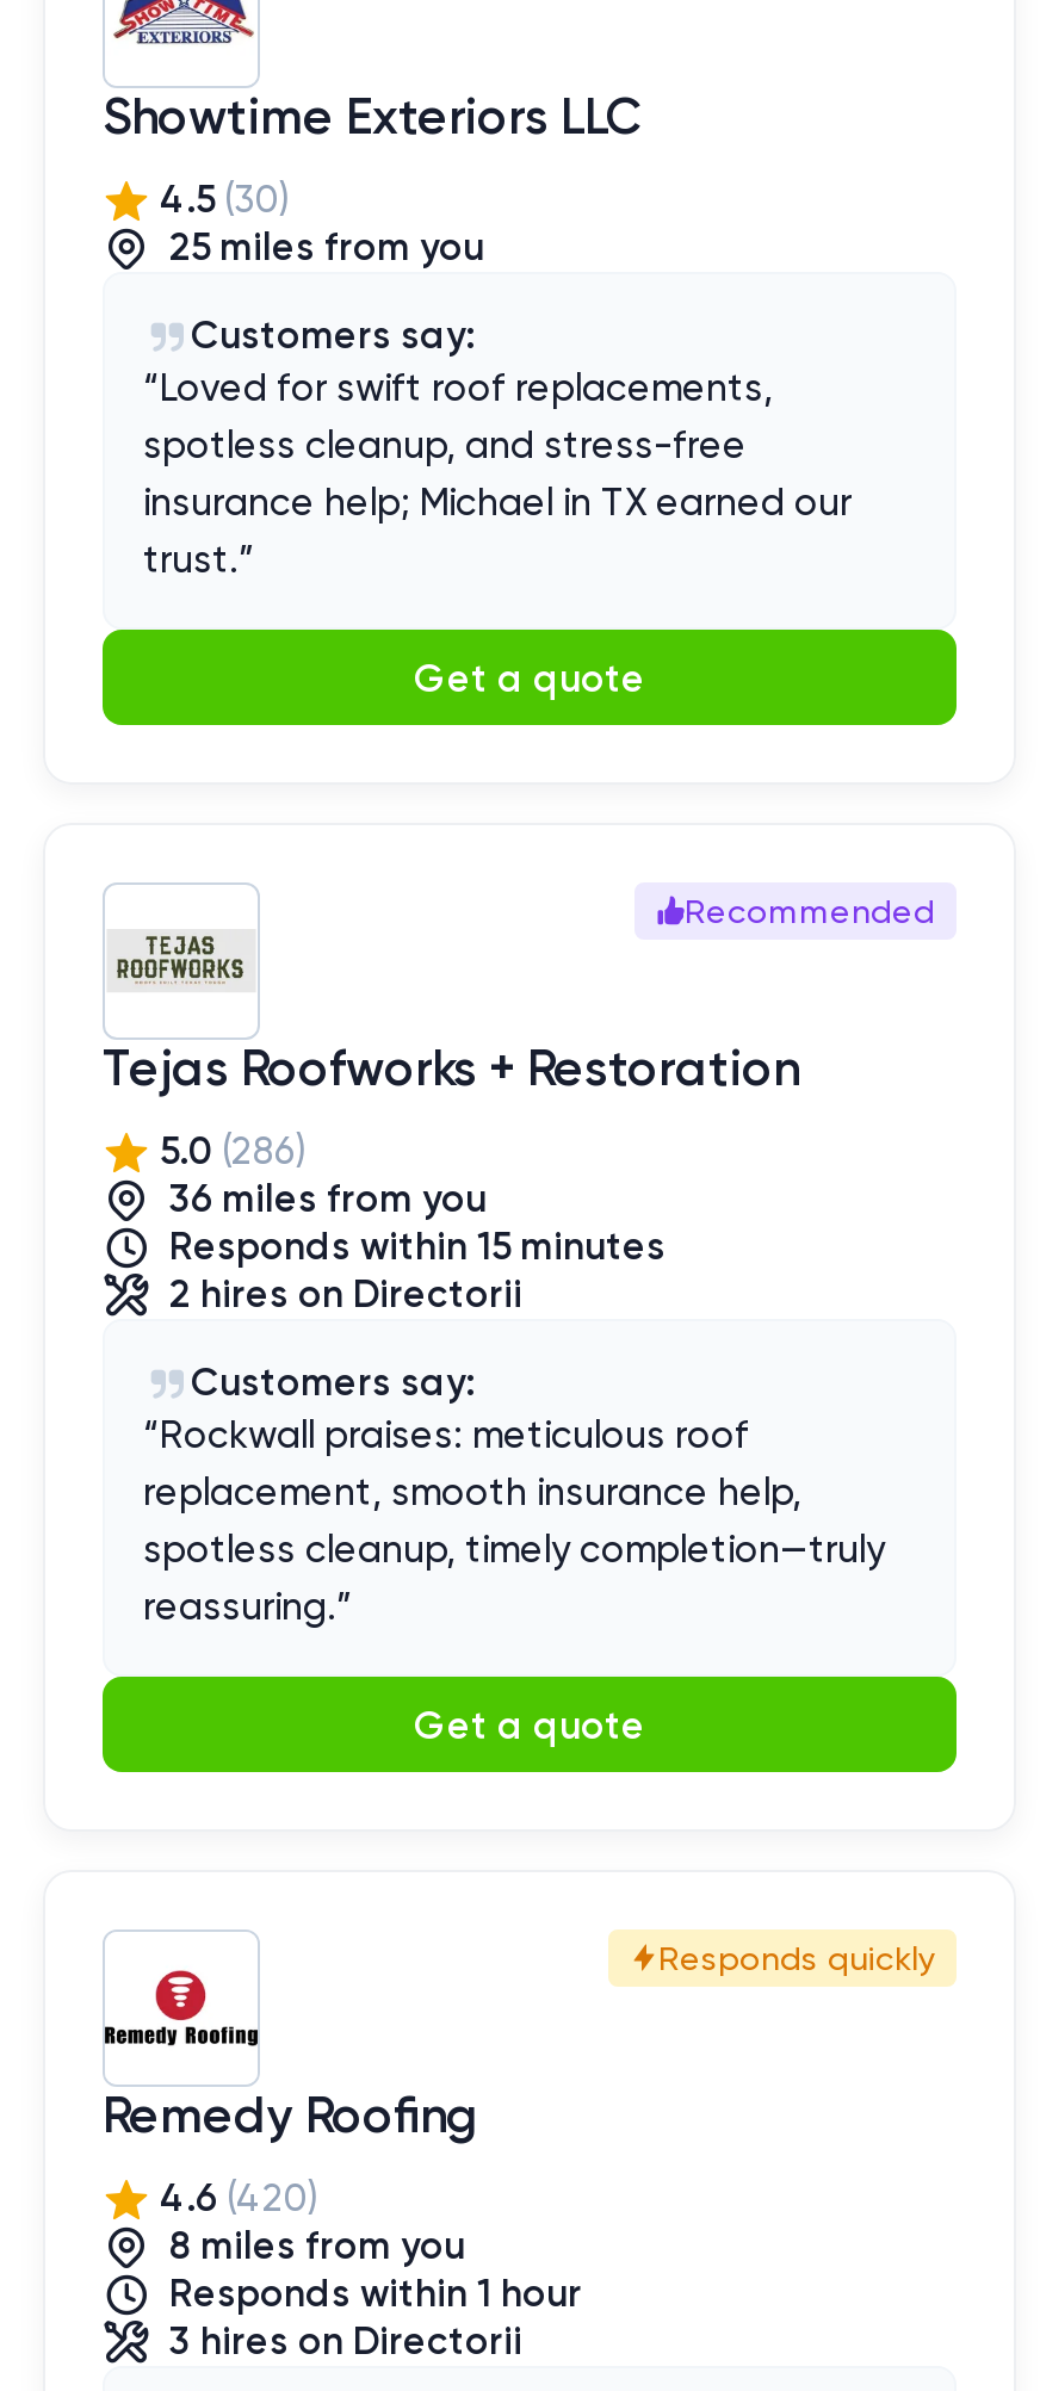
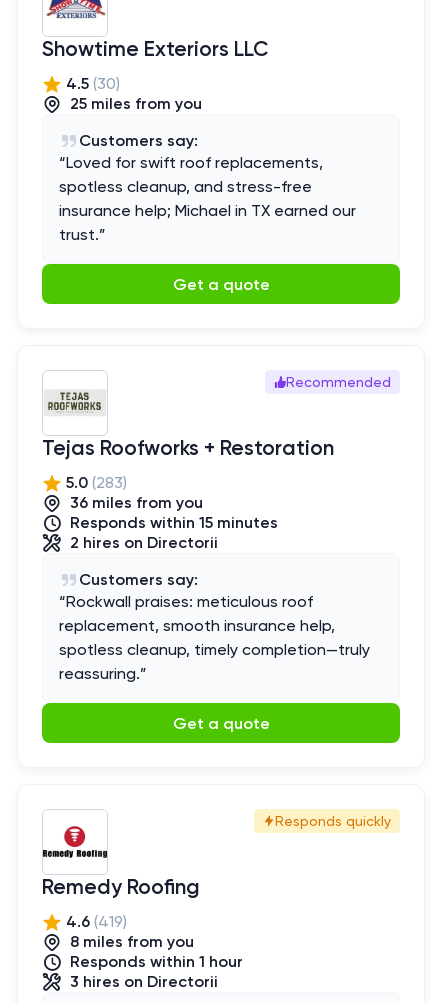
[160,1128,305,1173] 5.0 (286) -> [66,473,127,492] 5.0 (283)
[160,2175,317,2220] 4.6 (420) -> [66,912,127,931] 4.6 (419)

